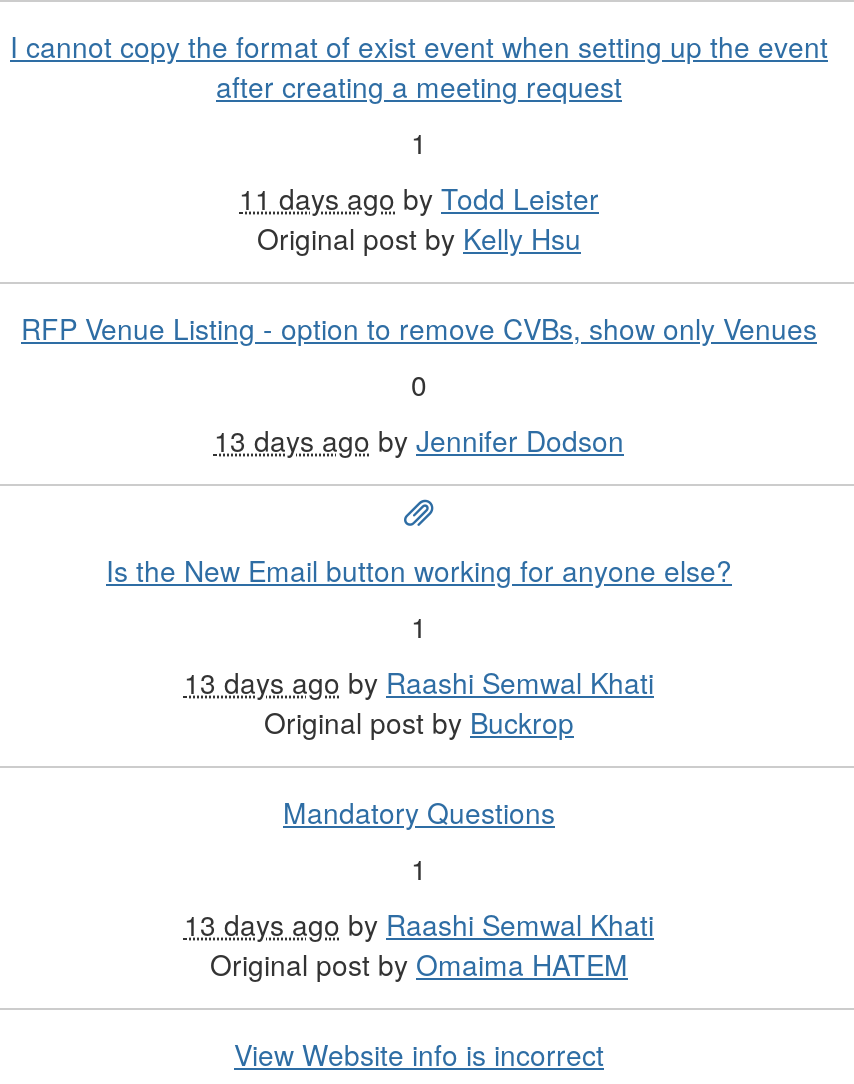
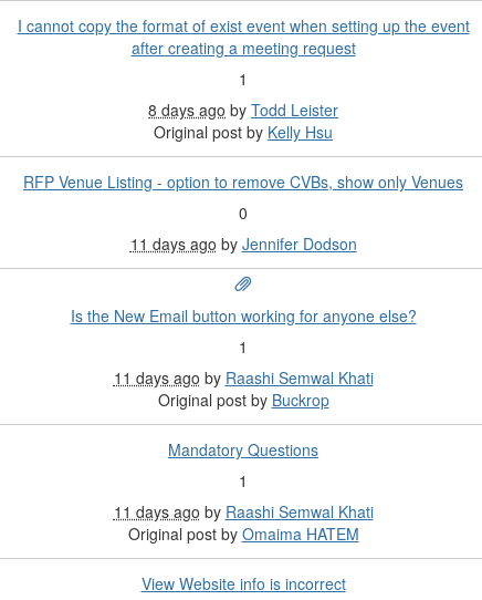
[239,179,599,219] 11 days ago by Todd Leister -> [148,99,338,121] 8 days ago by Todd Leister
[214,421,624,461] 13 days ago by Jennifer Dodson -> [130,233,357,255] 11 days ago by Jennifer Dodson
[184,663,654,703] 13 days ago by Raashi Semwal Khati -> [113,367,373,389] 11 days ago by Raashi Semwal Khati
[184,905,654,945] 13 days ago by Raashi Semwal Khati -> [113,501,373,523] 11 days ago by Raashi Semwal Khati

